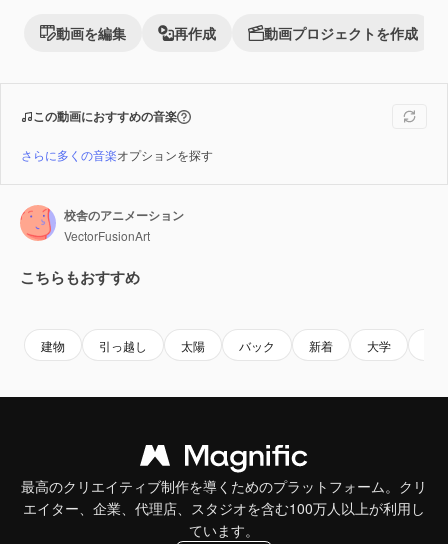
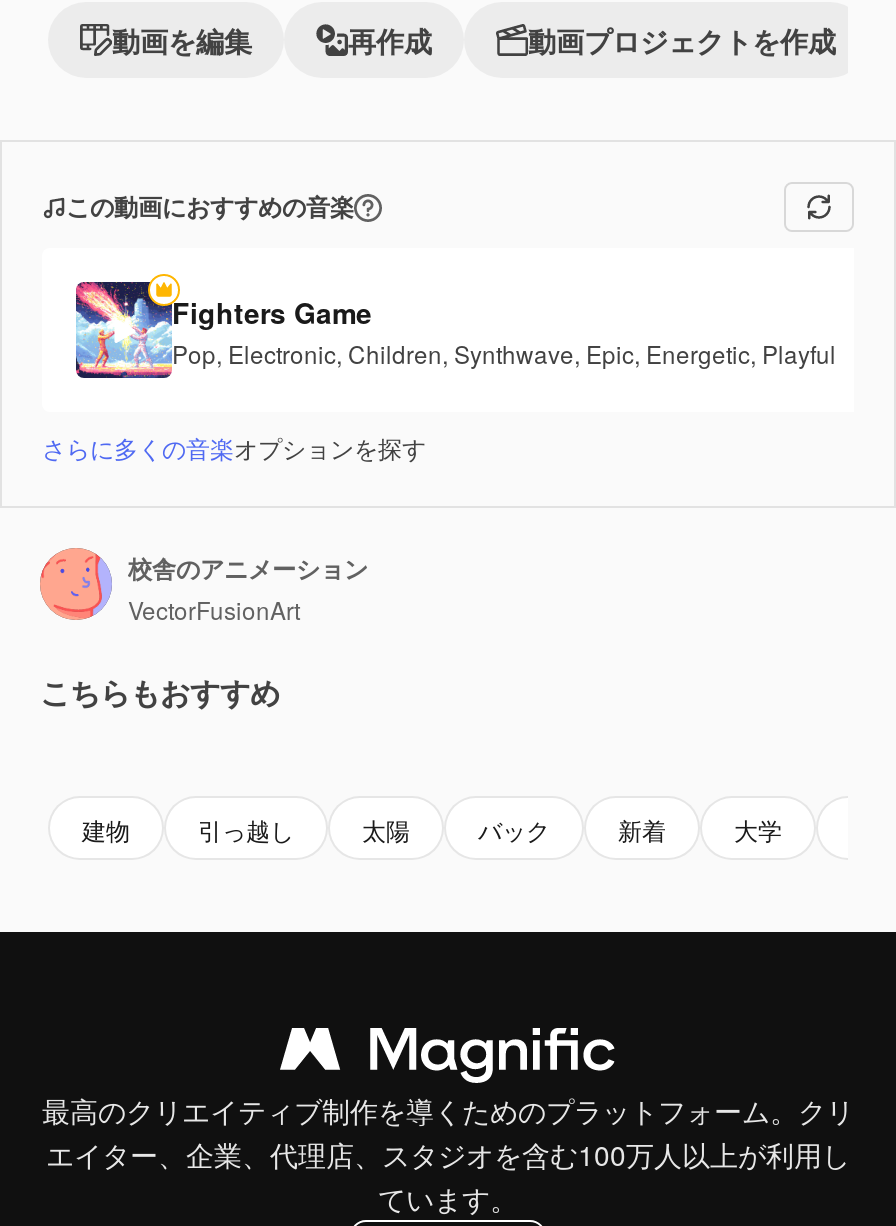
none -> [74,272,836,380] [image] | Fighters Game | Pop, Electronic, Children, Synthwave, Epic, Energetic, Playful

